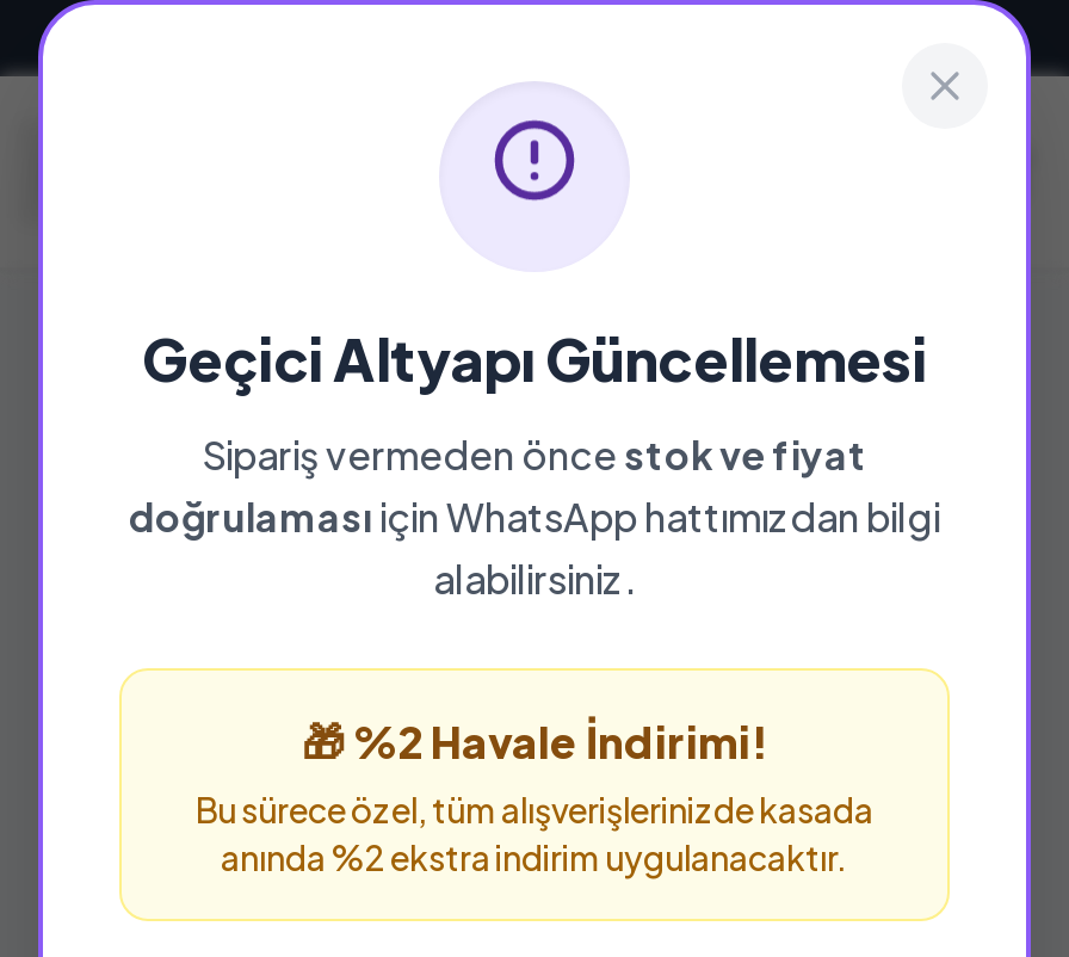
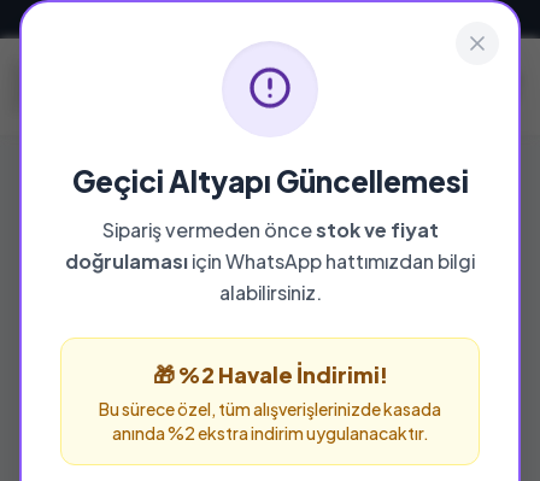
[494,117,575,215] [image] -> [250,60,290,110] [image]

